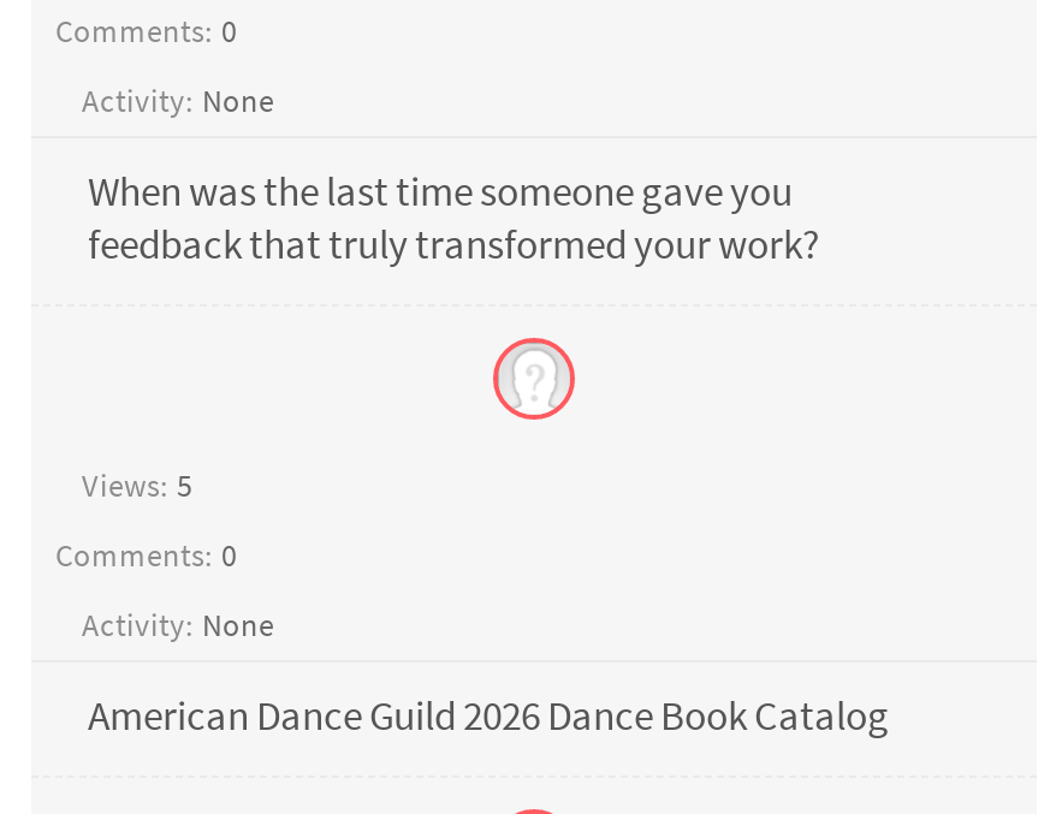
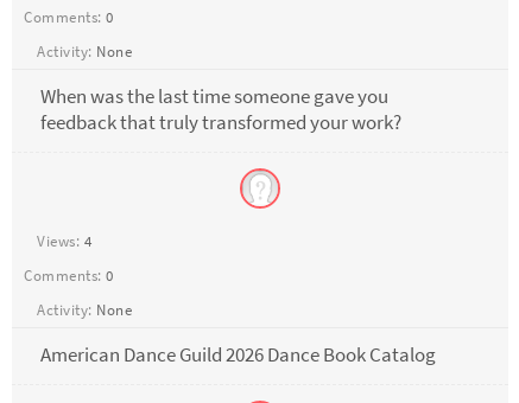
[82,466,192,506] Views: 5 -> [37,231,91,251] Views: 4

